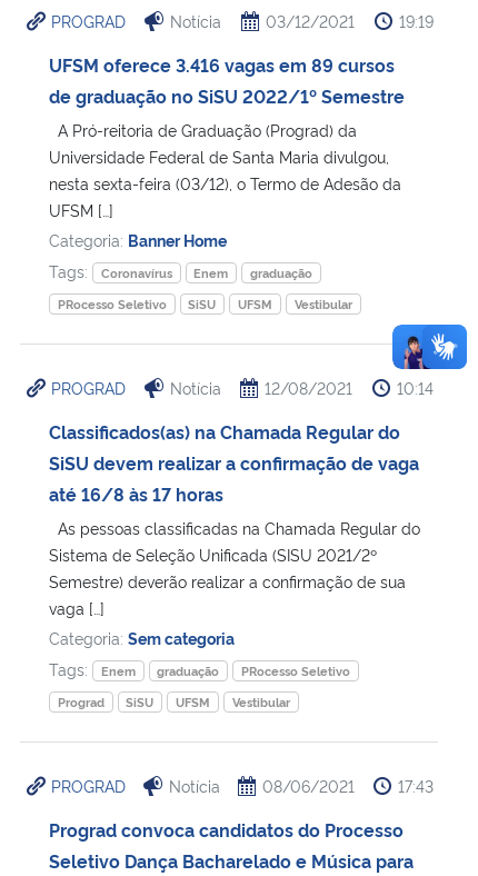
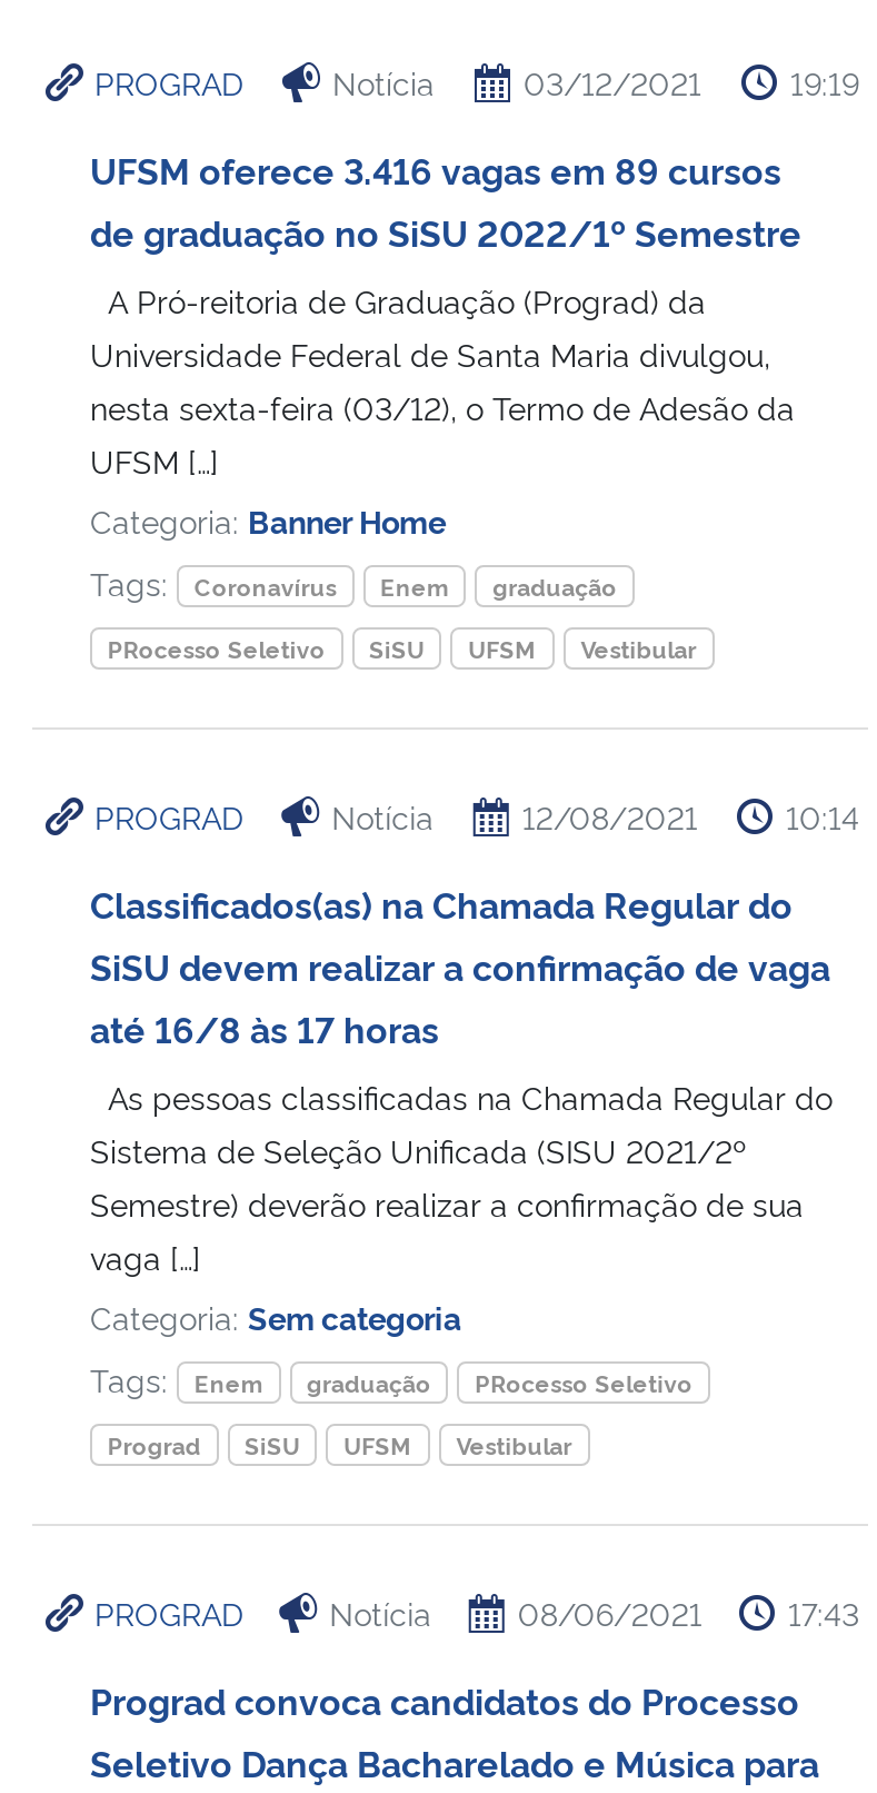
[391,323,468,370] [image] -> none

